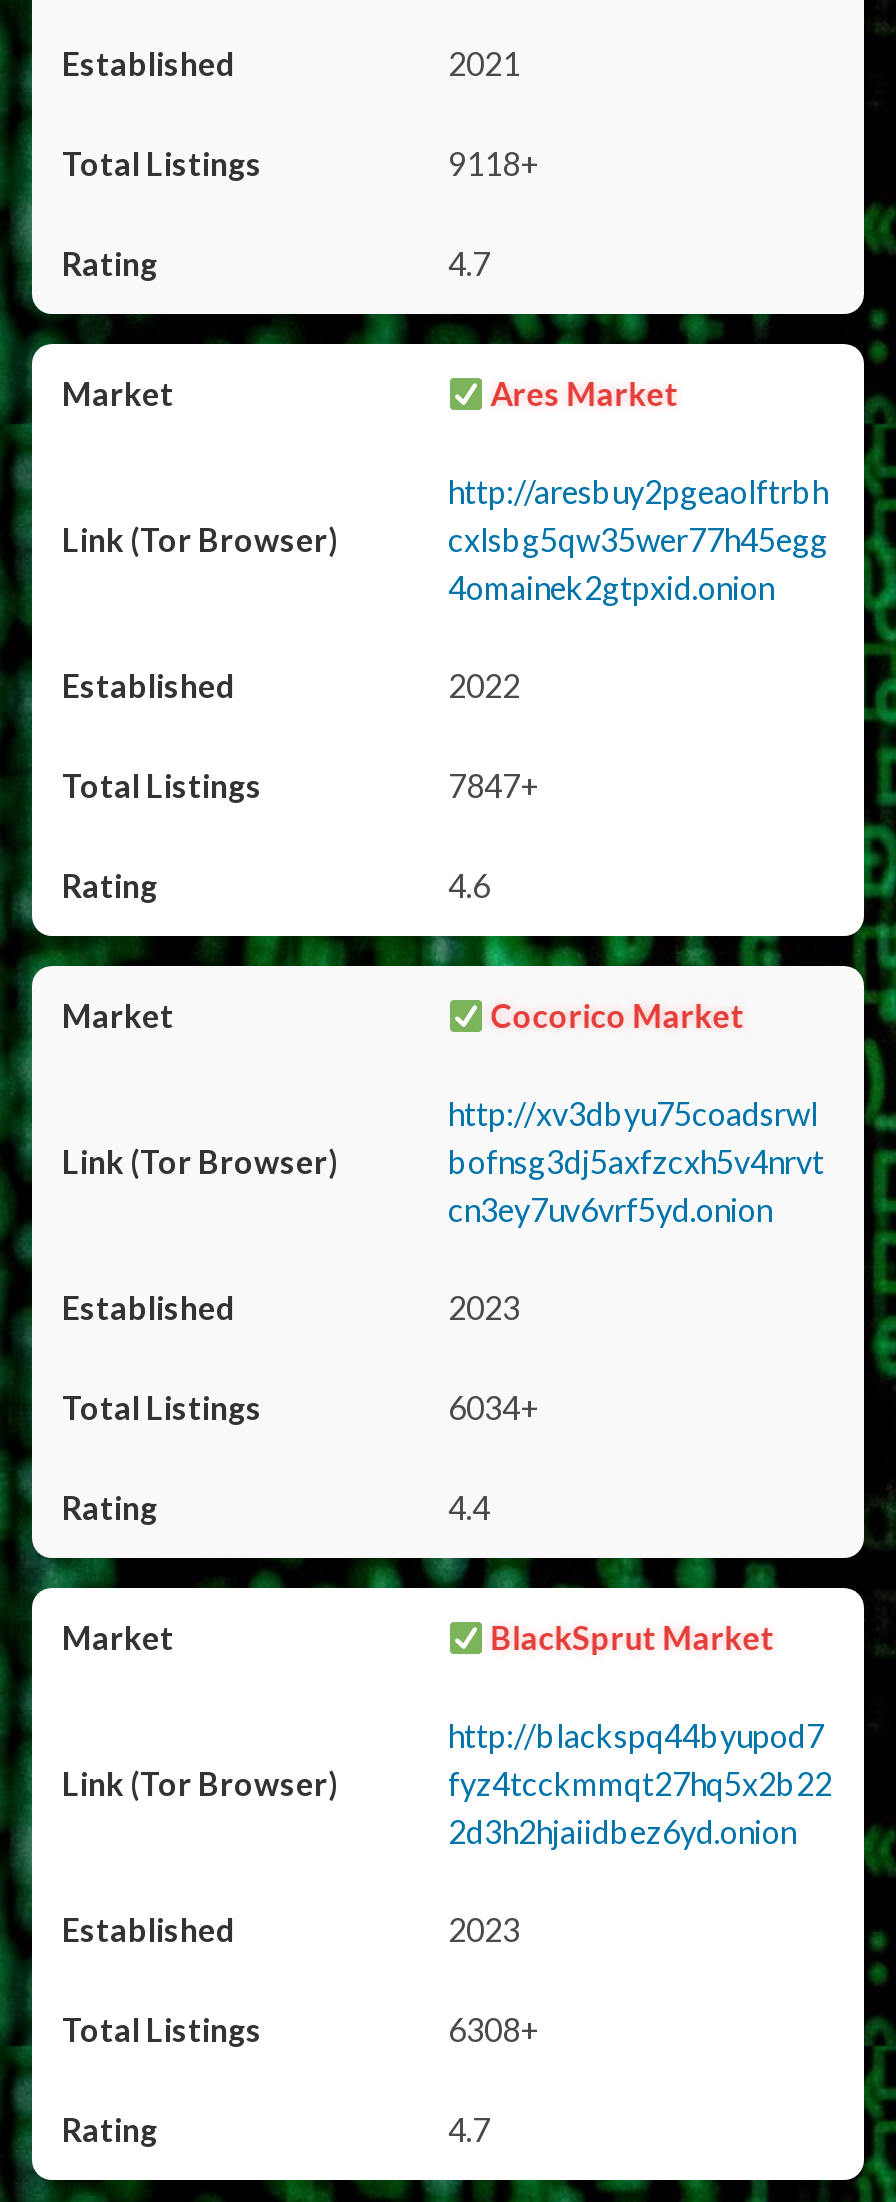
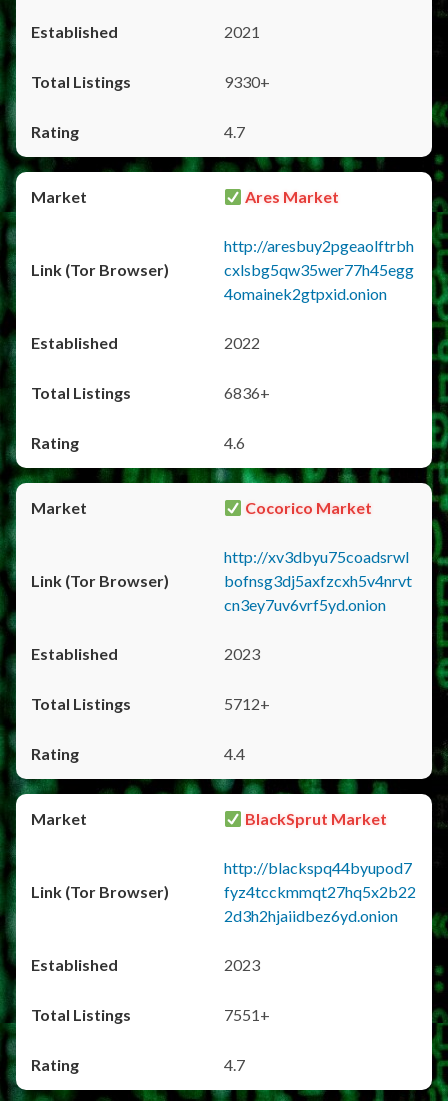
[448,144,540,182] 9118+ -> [224,72,270,91] 9330+
[448,766,540,804] 7847+ -> [224,383,270,402] 6836+
[448,1388,540,1426] 6034+ -> [224,694,270,713] 5712+
[448,2010,540,2048] 6308+ -> [224,1005,270,1024] 7551+

